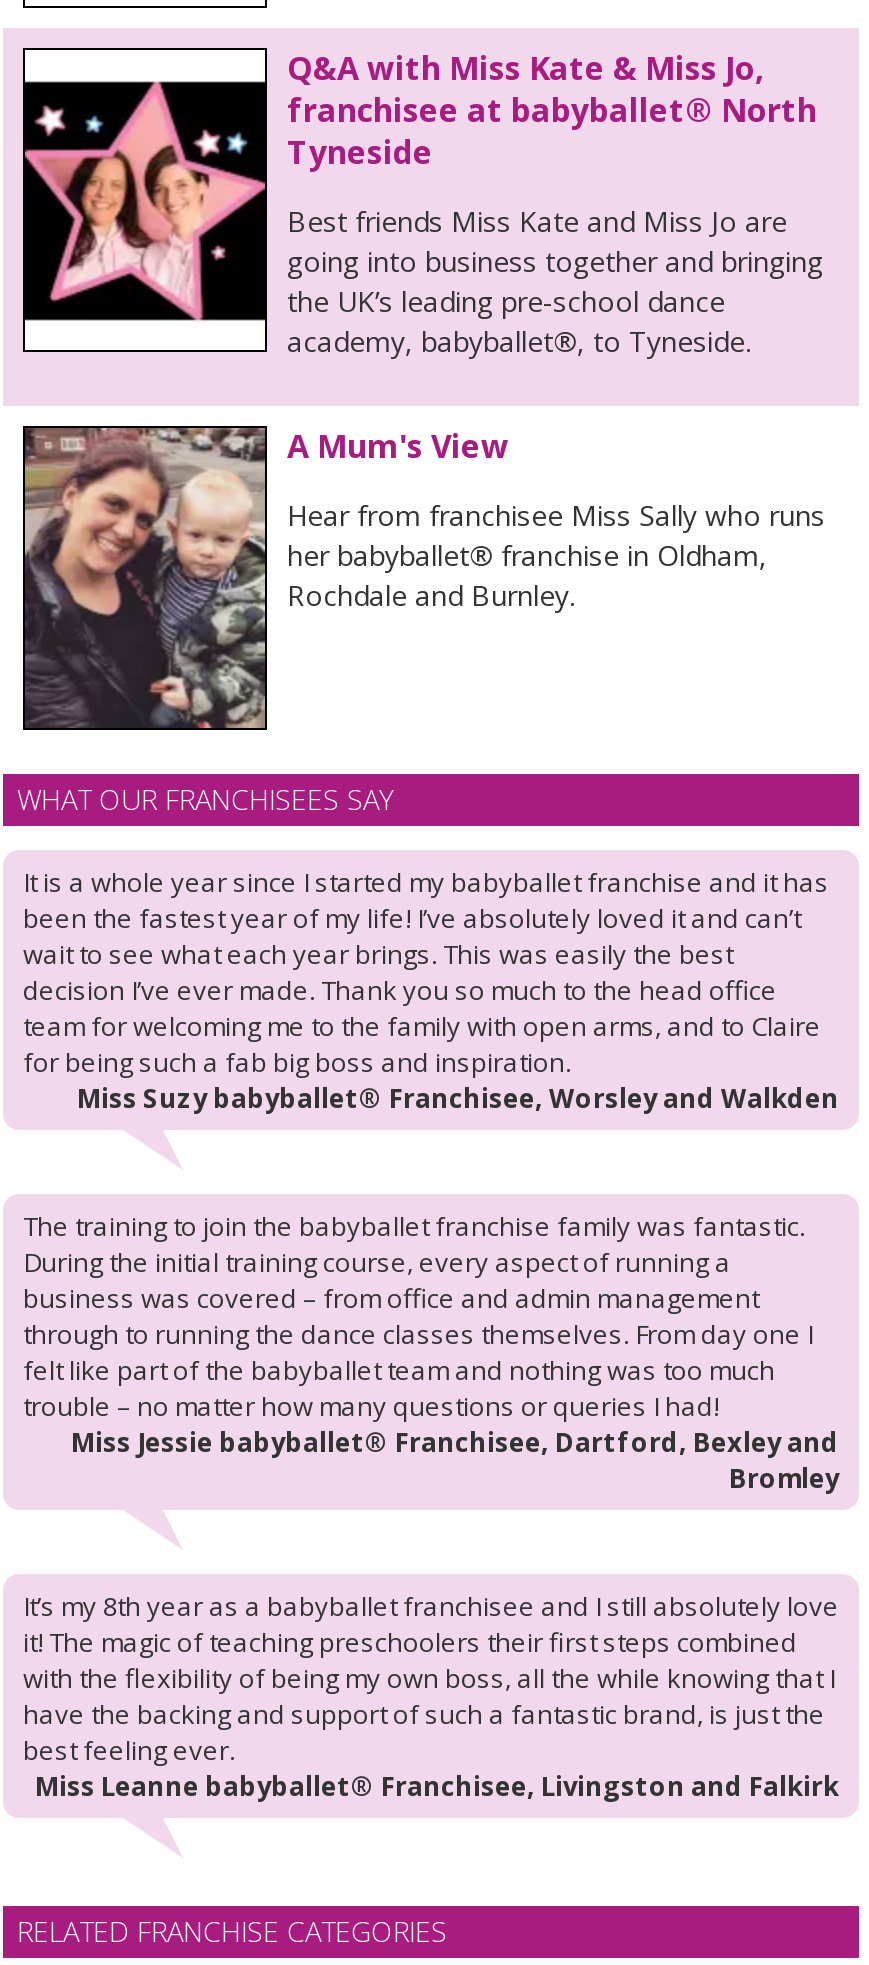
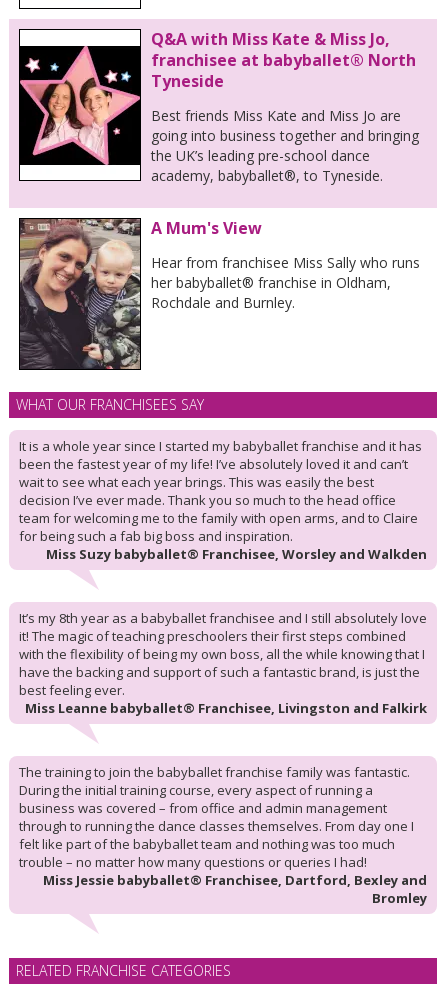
moved [23,1208,839,1496] -> [19,763,427,907]: The training to join the babyballet franchise family was fantastic. | During the initial training course, every aspect of running a | business was covered – from office and admin management | through to running the dance classes themselves. From day one I | felt like part of the babyballet team and nothing was too much | trouble – no matter how many questions or queries I had! | Miss Jessie babyballet® Franchisee, Dartford, Bexley and | Bromley
moved [23,1588,839,1804] -> [19,609,427,717]: It’s my 8th year as a babyballet franchisee and I still absolutely love | it! The magic of teaching preschoolers their first steps combined | with the flexibility of being my own boss, all the while knowing that I | have the backing and support of such a fantastic brand, is just the | best feeling ever. | Miss Leanne babyballet® Franchisee, Livingston and Falkirk

